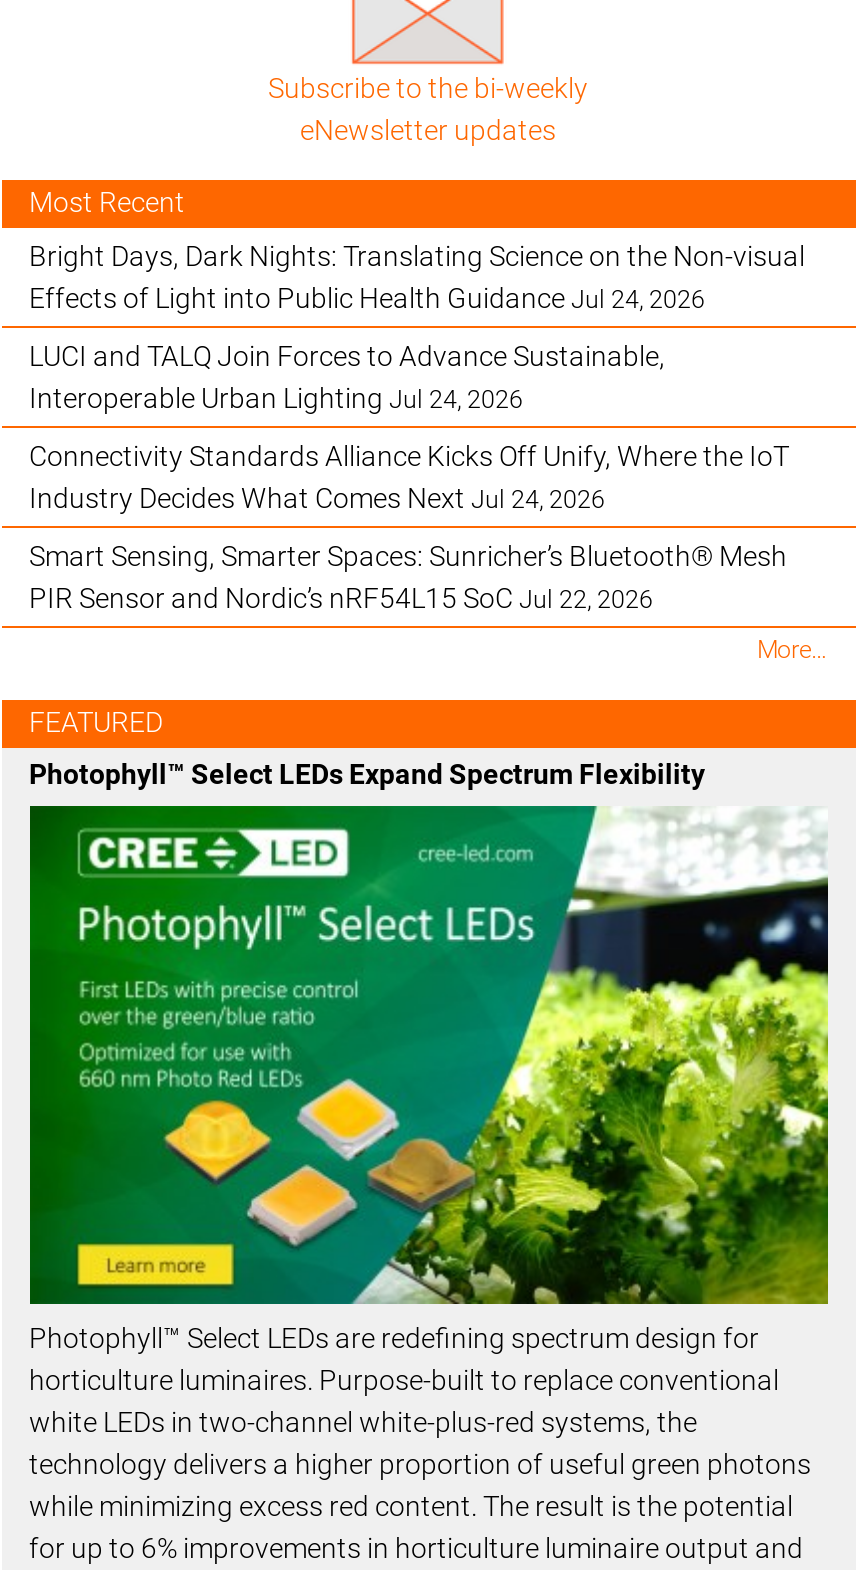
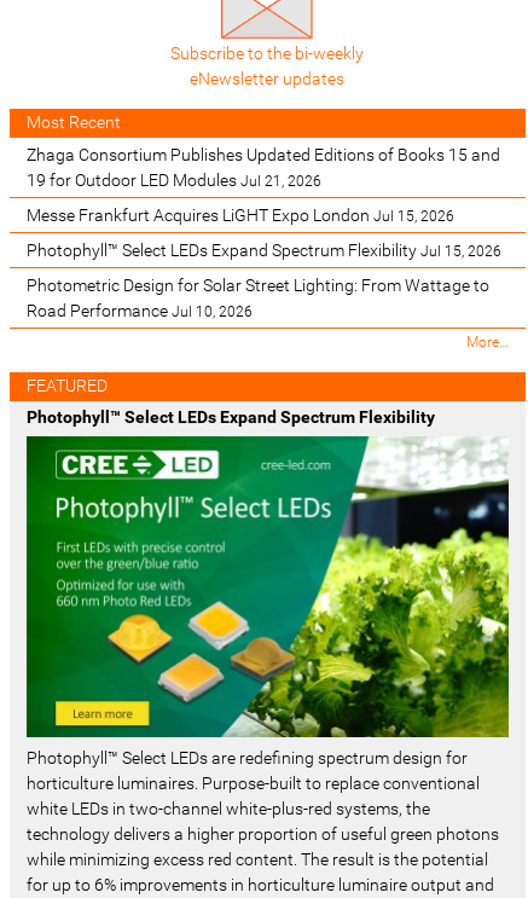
[29,239,805,313] Bright Days, Dark Nights: Translating Science on the Non-visual | Effects of Light into Public Health Guidance Jul 24, 2026 -> [26,144,500,189] Zhaga Consortium Publishes Updated Editions of Books 15 and | 19 for Outdoor LED Modules Jul 21, 2026
[29,339,665,413] LUCI and TALQ Join Forces to Advance Sustainable, | Interoperable Urban Lighting Jul 24, 2026 -> [26,205,454,224] Messe Frankfurt Acquires LiGHT Expo London Jul 15, 2026
[29,439,789,513] Connectivity Standards Alliance Kicks Off Unify, Where the IoT | Industry Decides What Comes Next Jul 24, 2026 -> [26,240,501,259] Photophyll™ Select LEDs Expand Spectrum Flexibility Jul 15, 2026
[29,539,787,613] Smart Sensing, Smarter Spaces: Sunricher’s Bluetooth® Mesh | PIR Sensor and Nordic’s nRF54L15 SoC Jul 22, 2026 -> [26,275,489,320] Photometric Design for Solar Street Lighting: From Wattage to | Road Performance Jul 10, 2026

